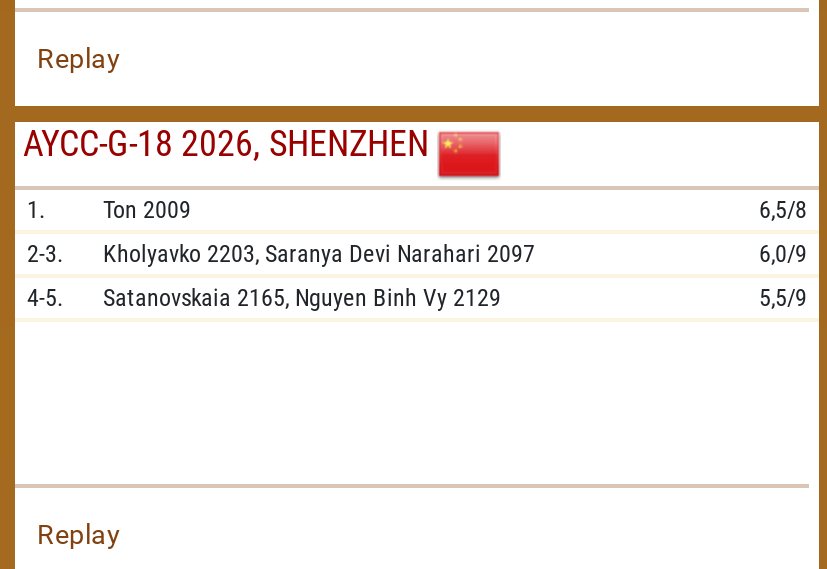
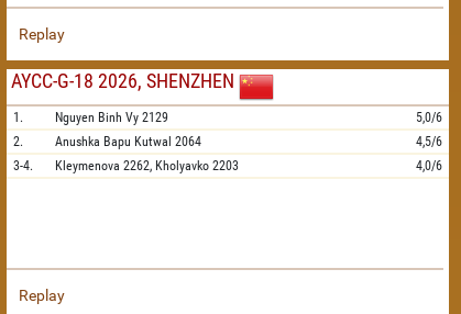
[103,196,807,224] Ton 2009 | 6,5/8 -> [55,110,442,125] Nguyen Binh Vy 2129 | 5,0/6
[27,240,807,268] 2-3. | Kholyavko 2203, Saranya Devi Narahari 2097 | 6,0/9 -> [13,134,442,149] 2. | Anushka Bapu Kutwal 2064 | 4,5/6
[27,284,807,312] 4-5. | Satanovskaia 2165, Nguyen Binh Vy 2129 | 5,5/9 -> [13,158,442,173] 3-4. | Kleymenova 2262, Kholyavko 2203 | 4,0/6

